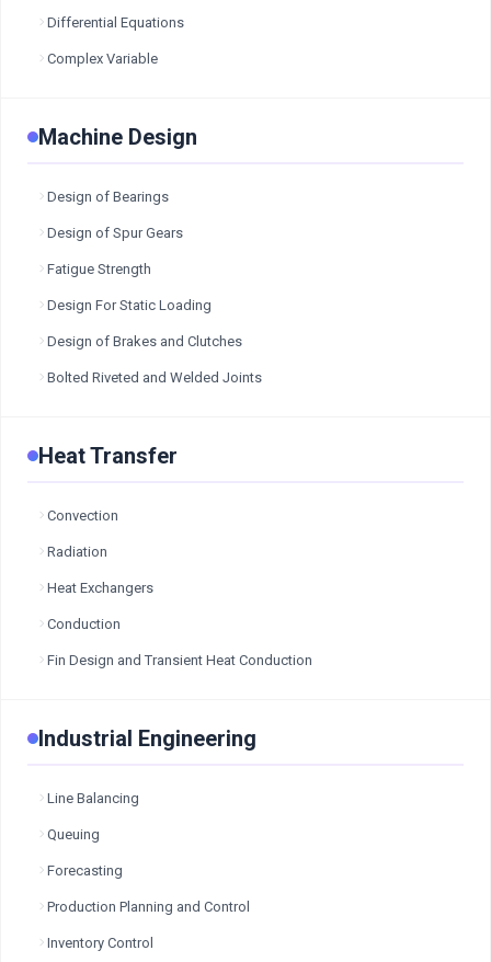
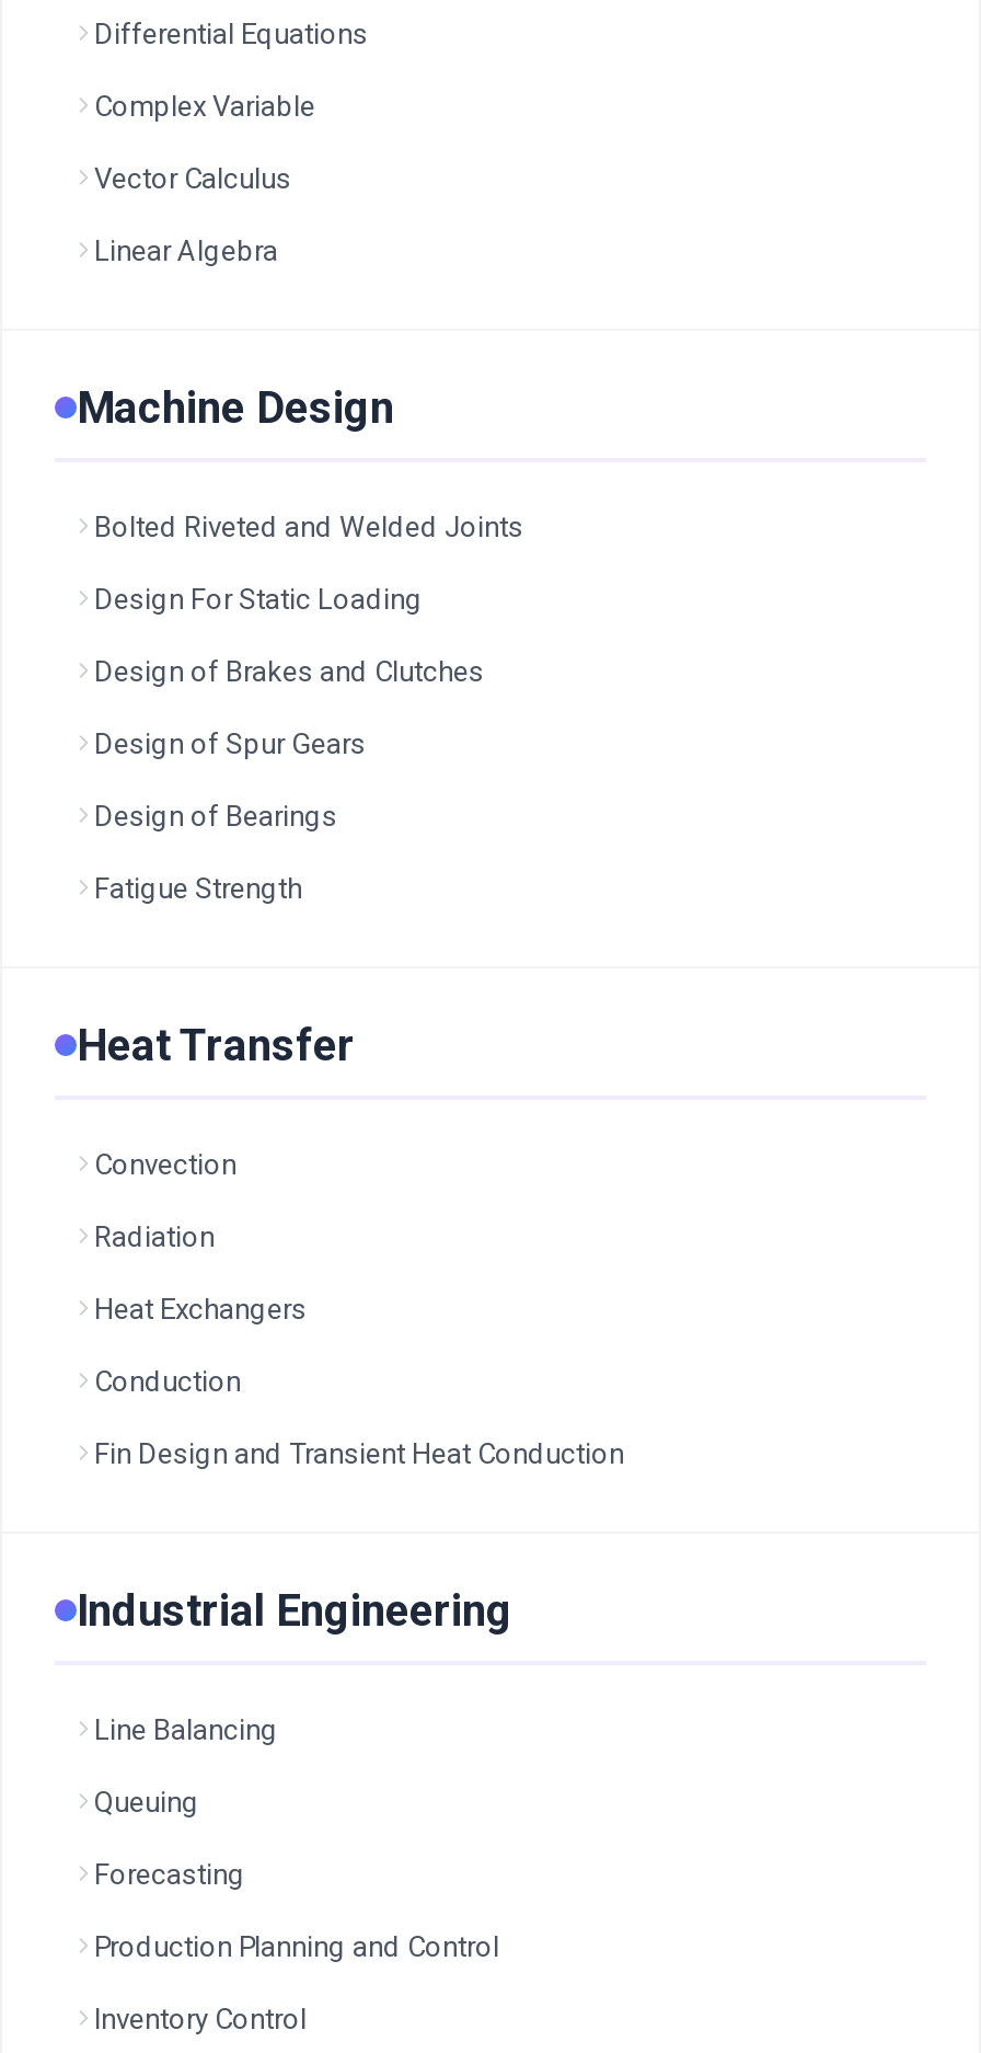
none -> [94,162,291,267] Vector Calculus | Linear Algebra
moved [47,188,183,277] -> [94,727,366,905]: Design of Bearings | Design of Spur Gears | Fatigue Strength
moved [47,369,262,386] -> [94,510,523,543]: Bolted Riveted and Welded Joints

